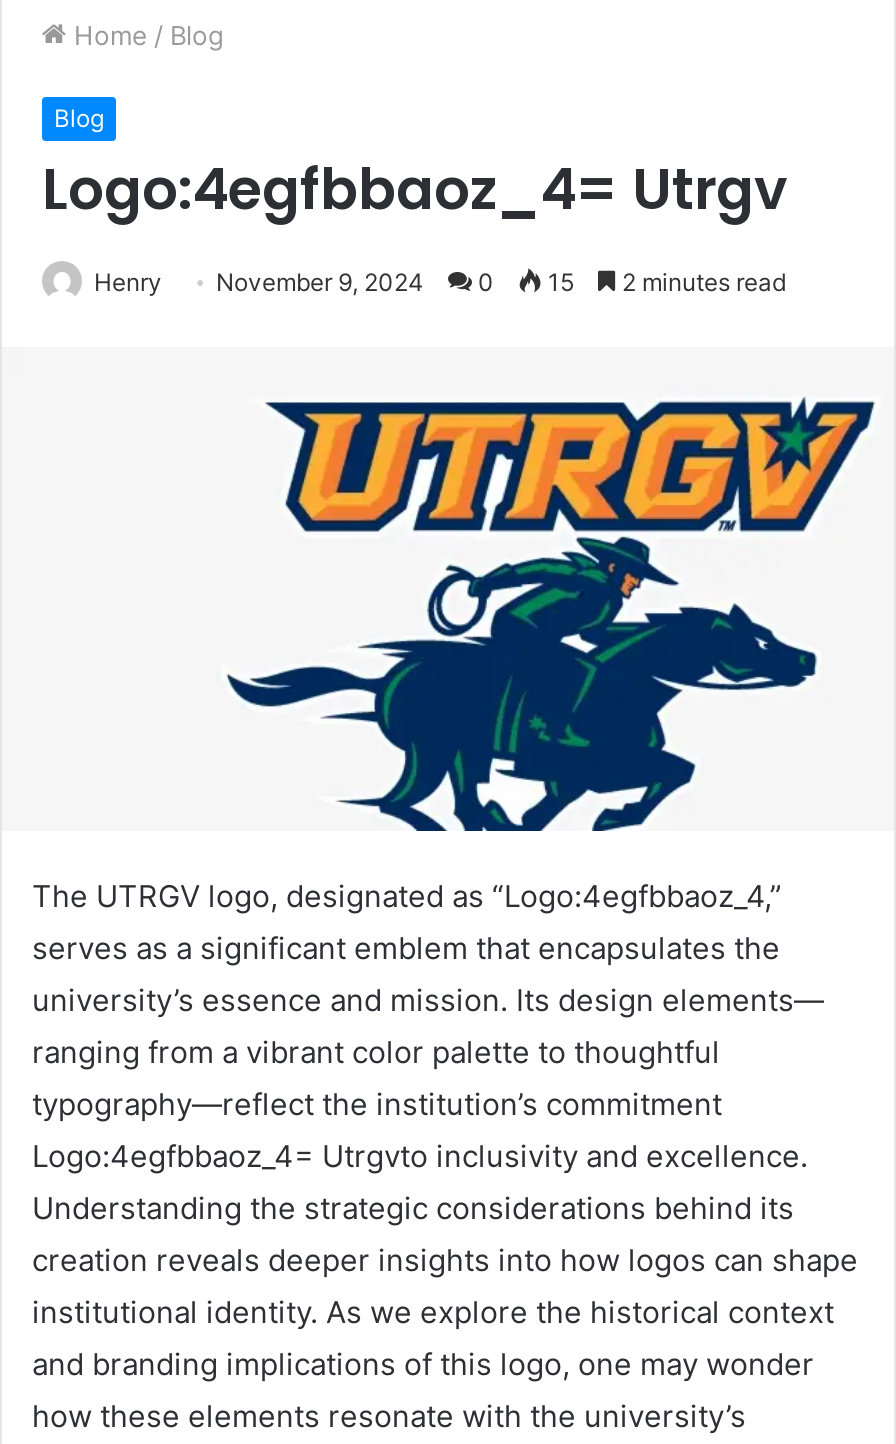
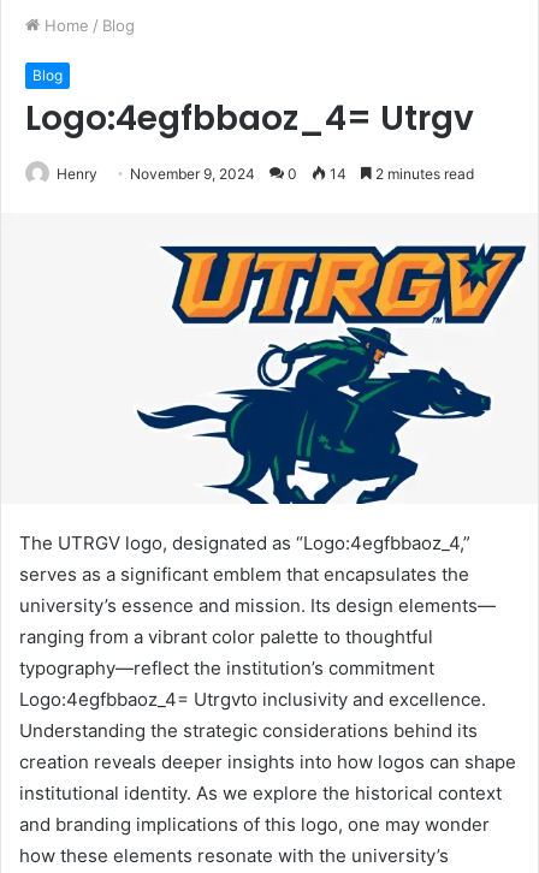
[94,268,786,298] Henry November 9, 2024 0 15 2 minutes read -> [57,165,474,183] Henry November 9, 2024 0 14 2 minutes read

